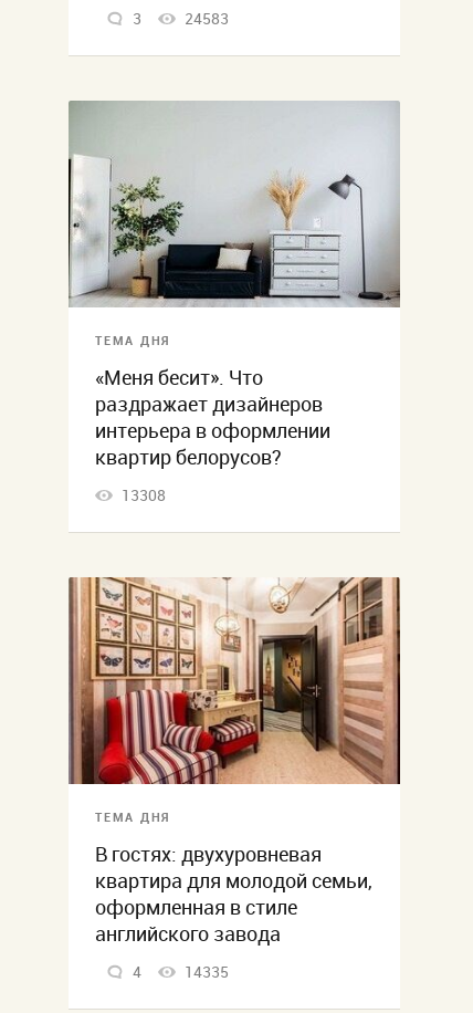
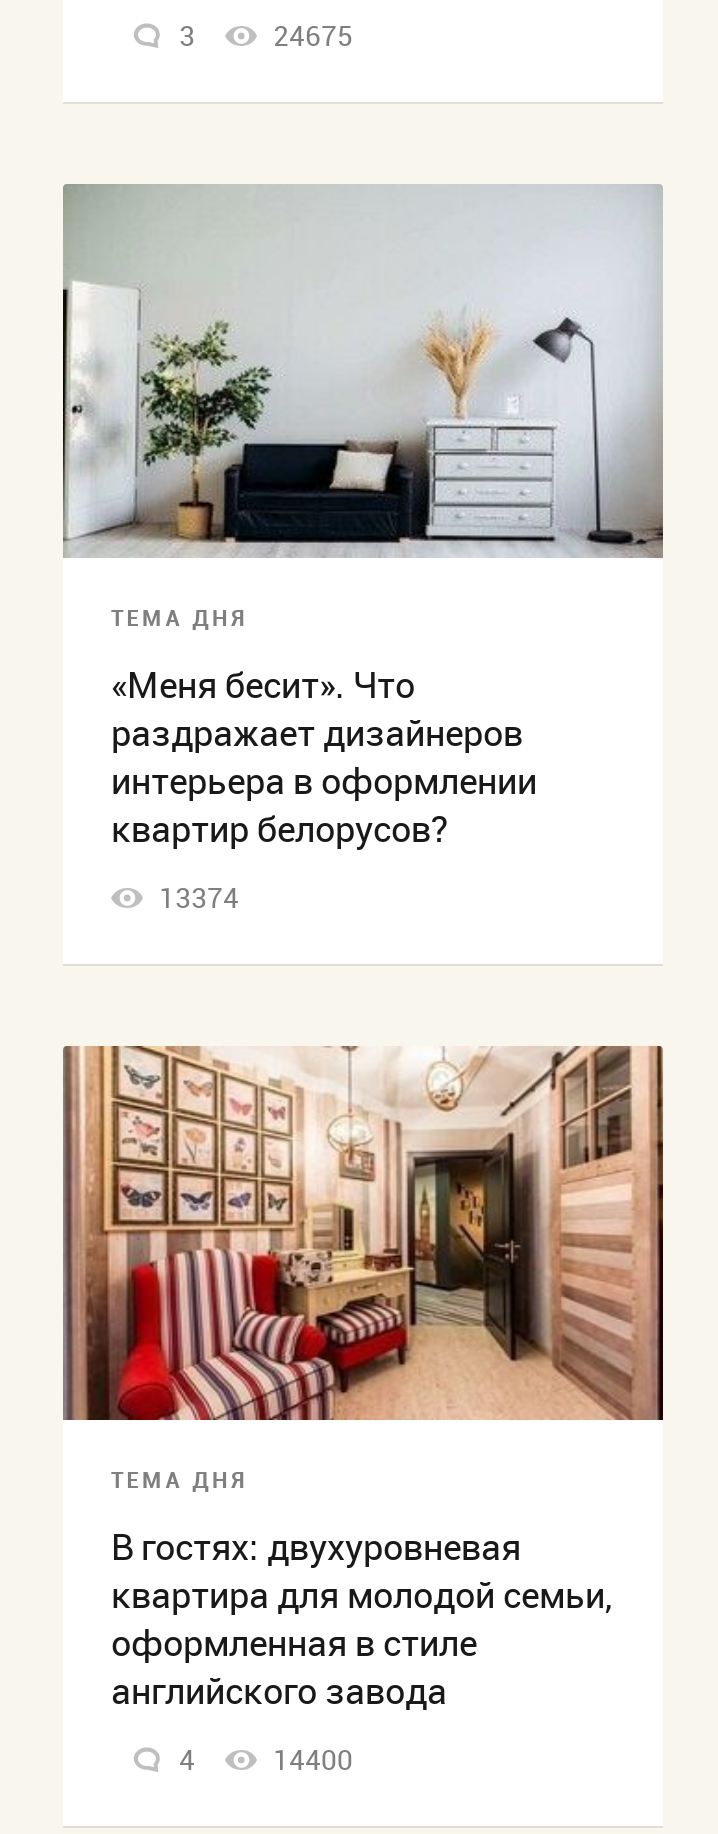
[185,10,229,28] 24583 -> [273,20,353,52] 24675
[122,487,166,504] 13308 -> [159,882,239,914] 13374
[185,963,229,981] 14335 -> [273,1744,353,1776] 14400

